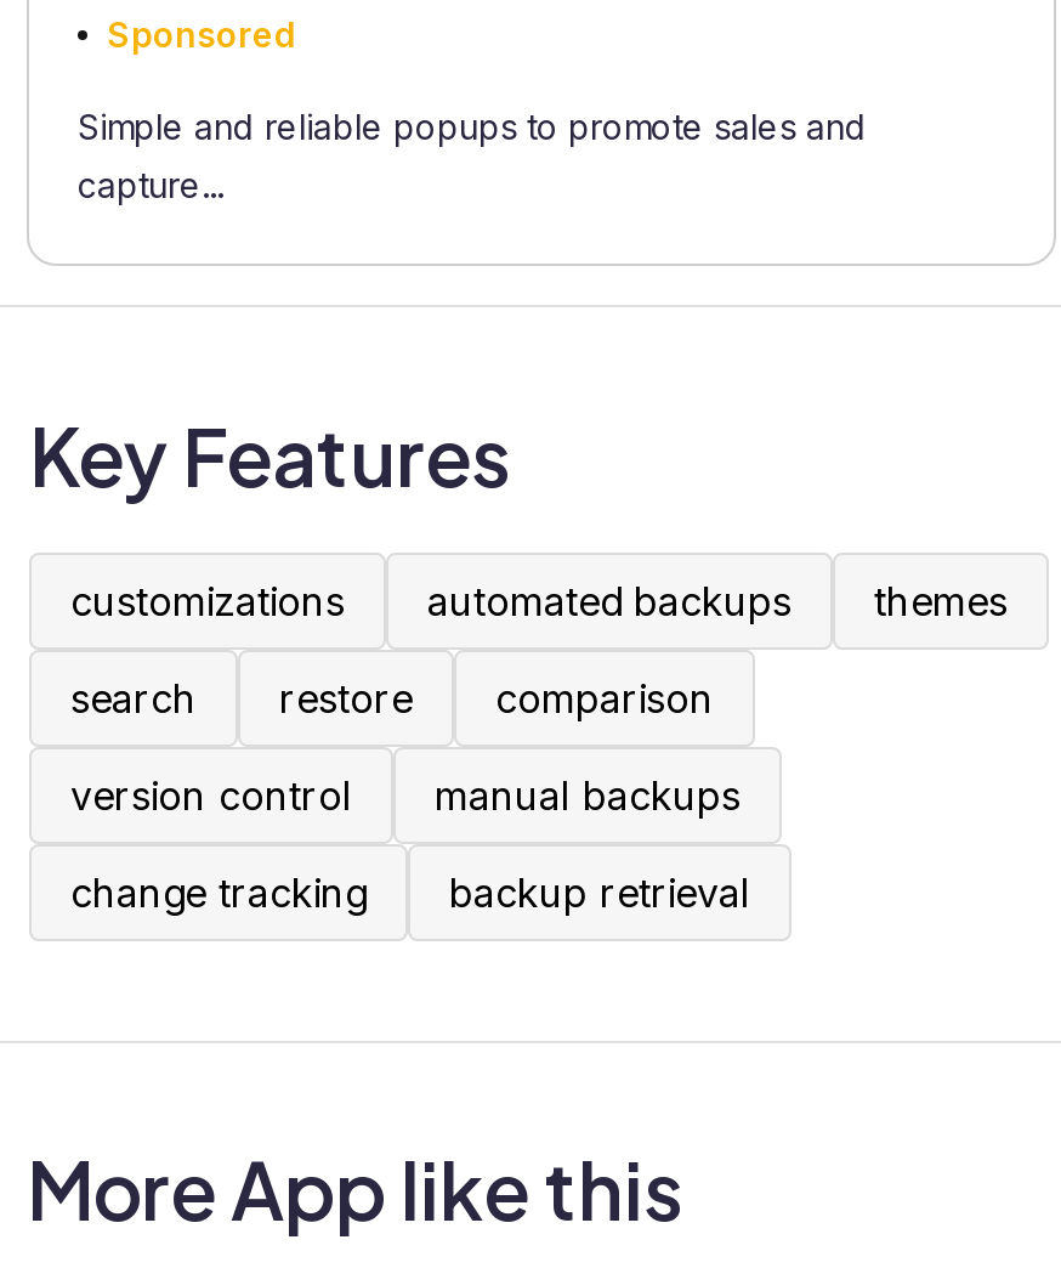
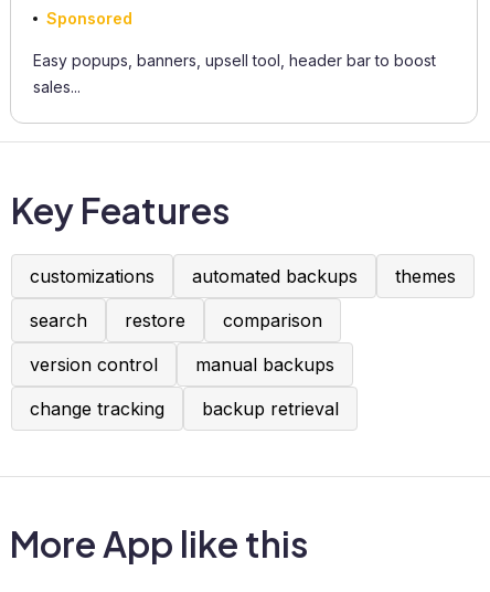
[78,106,867,206] Simple and reliable popups to promote sales and | capture... -> [33,51,436,96] Easy popups, banners, upsell tool, header bar to boost | sales...

